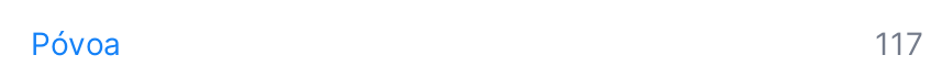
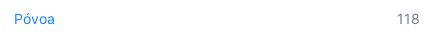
[875,23,923,61] 117 -> [397,10,420,27] 118

